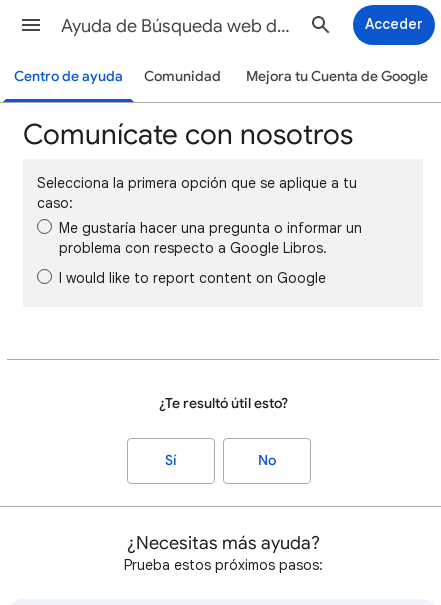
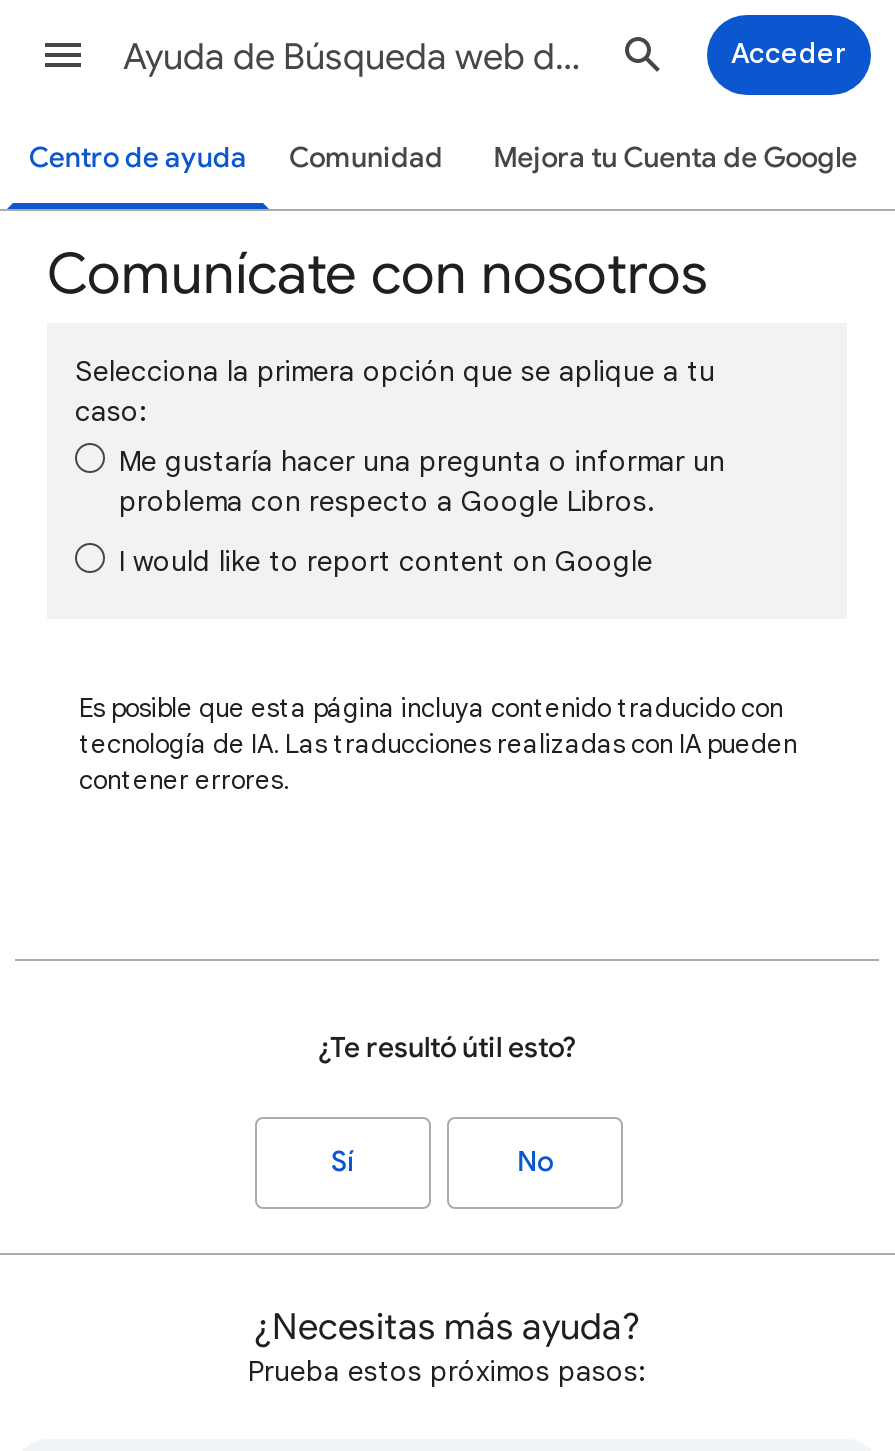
none -> [79,691,797,797] Es posible que esta página incluya contenido traducido con | tecnología de IA. Las traducciones realizadas con IA pueden | contener errores.

